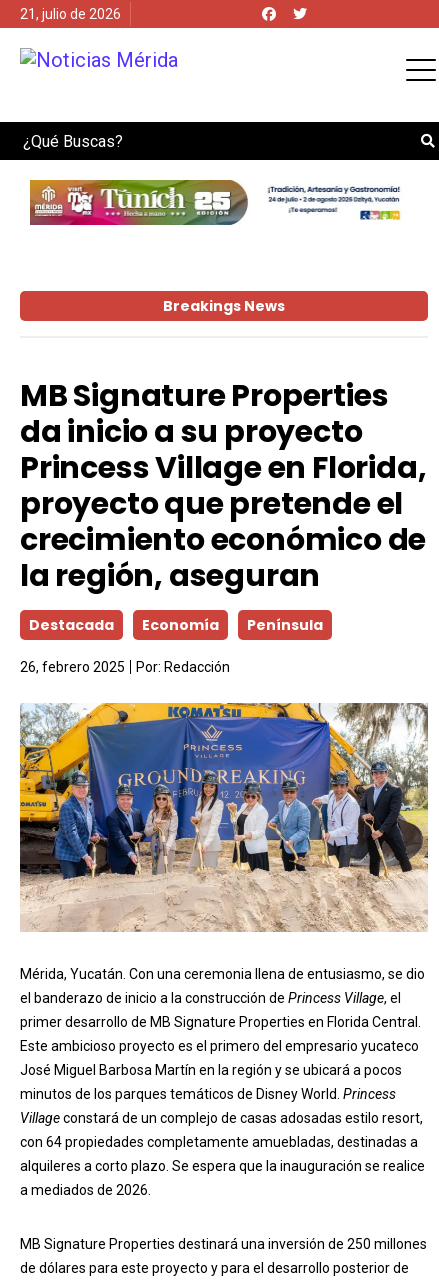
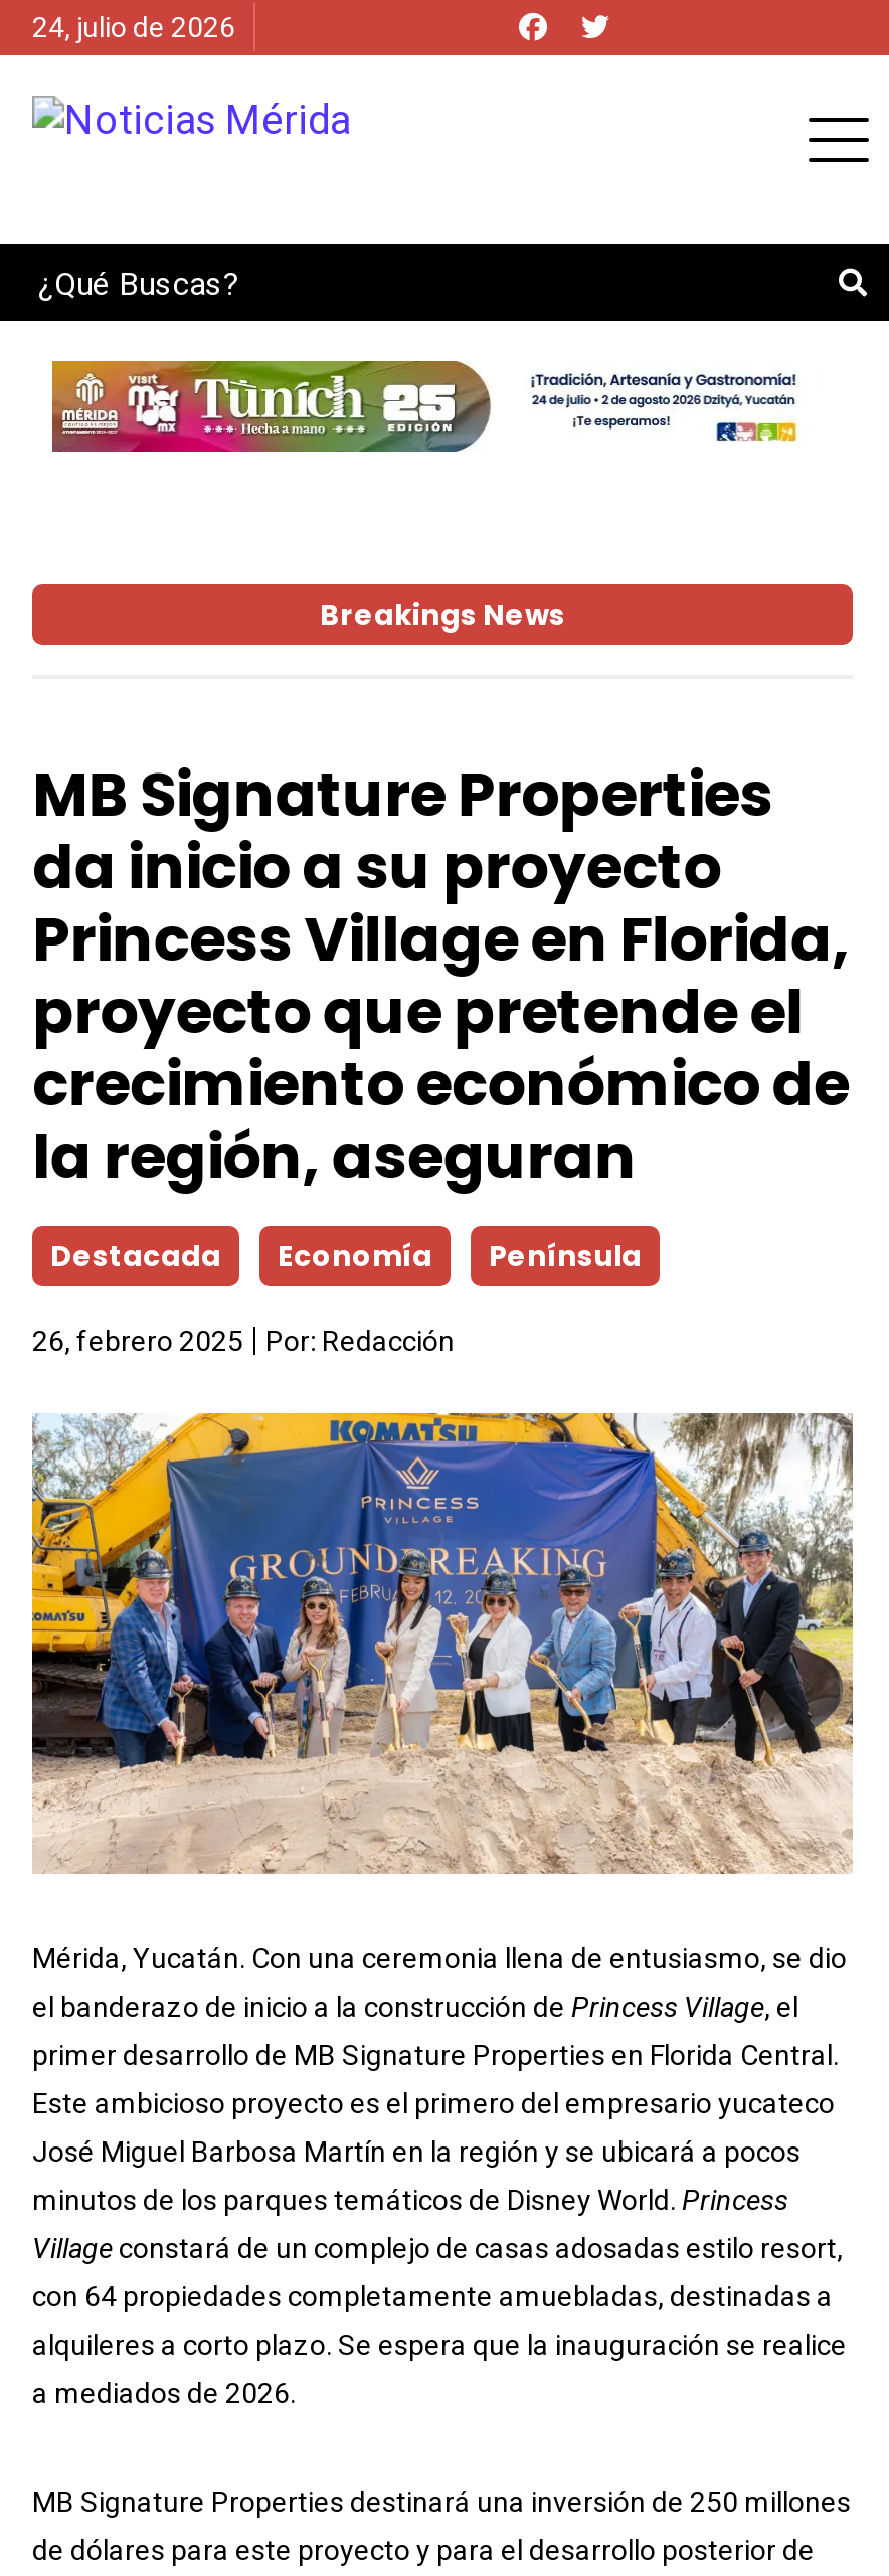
[20,6,121,22] 21, julio de 2026 -> [32,11,235,43] 24, julio de 2026

